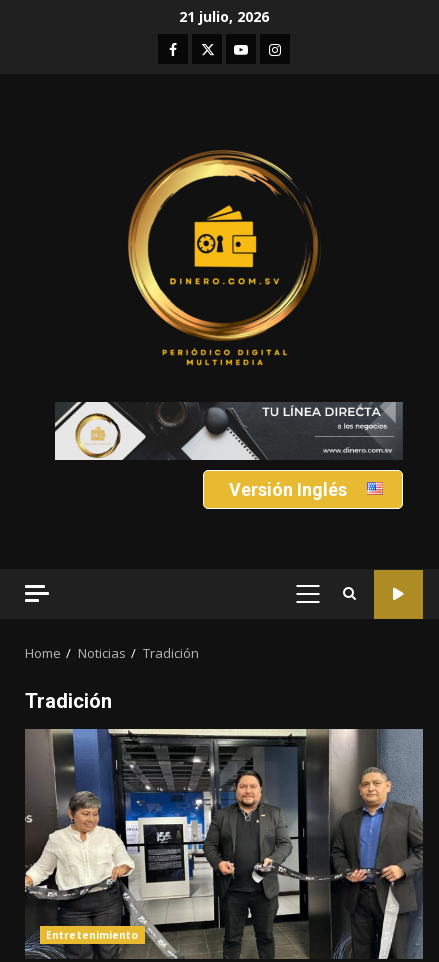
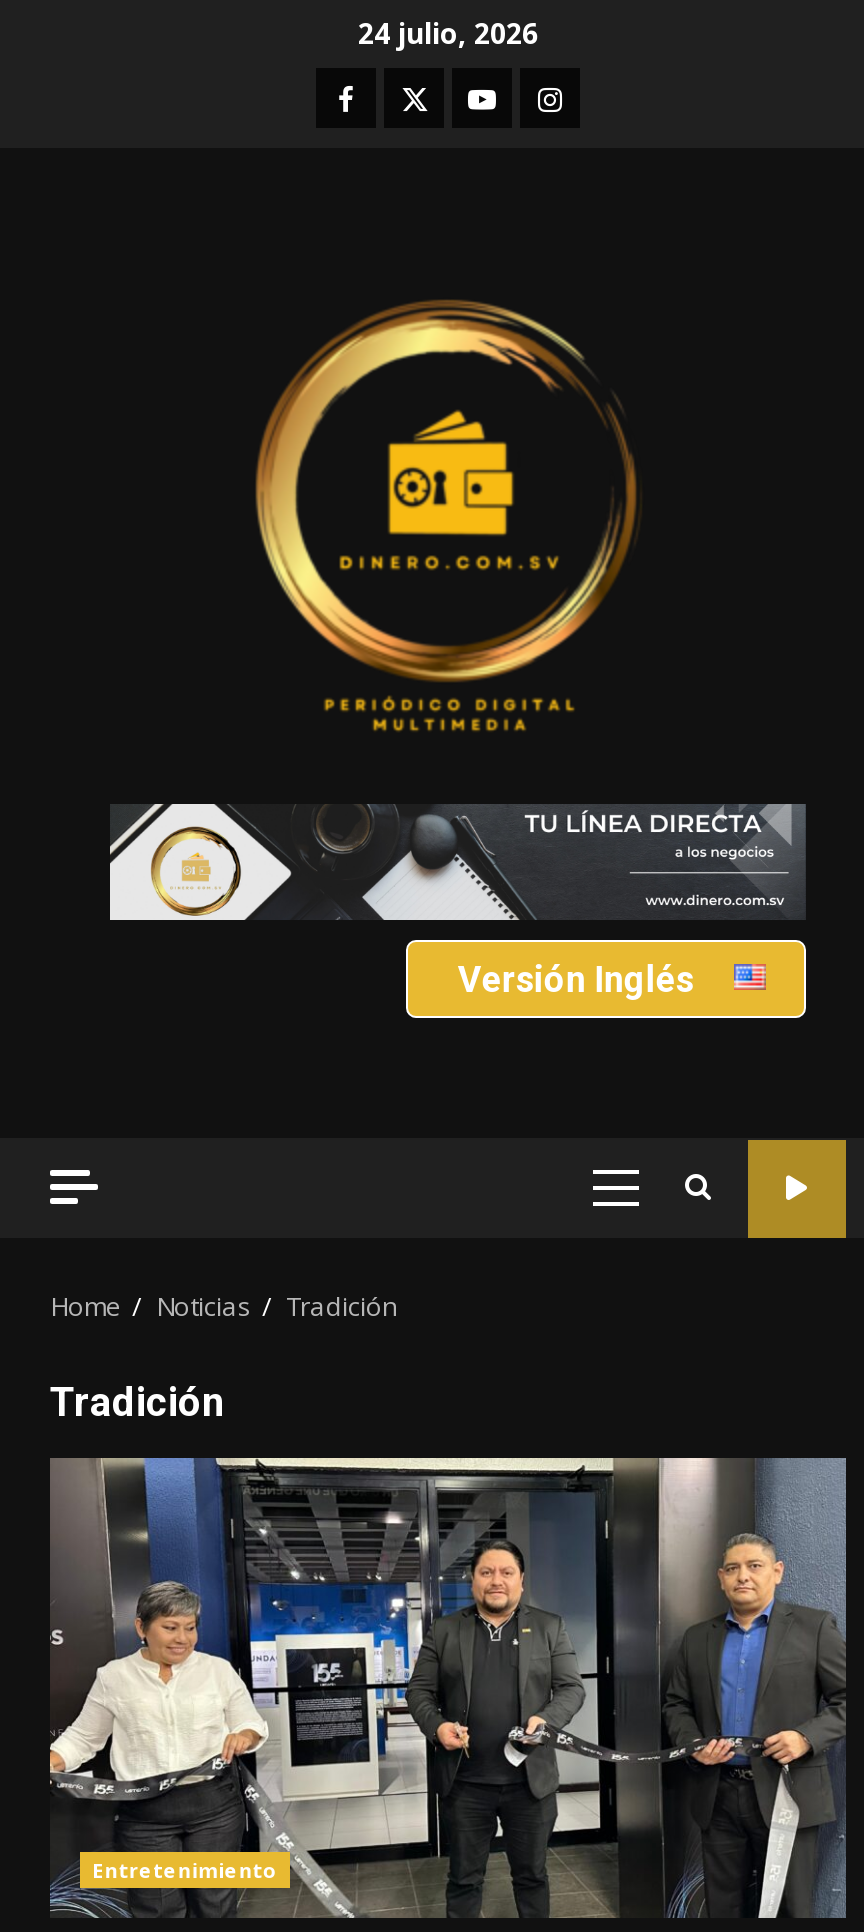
[179,7,269,26] 21 julio, 2026 -> [358,14,538,52] 24 julio, 2026

